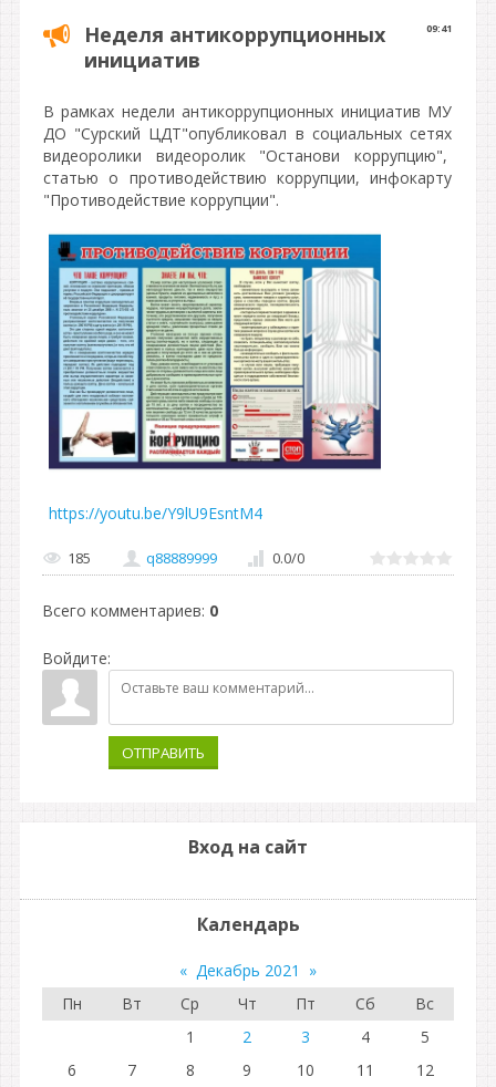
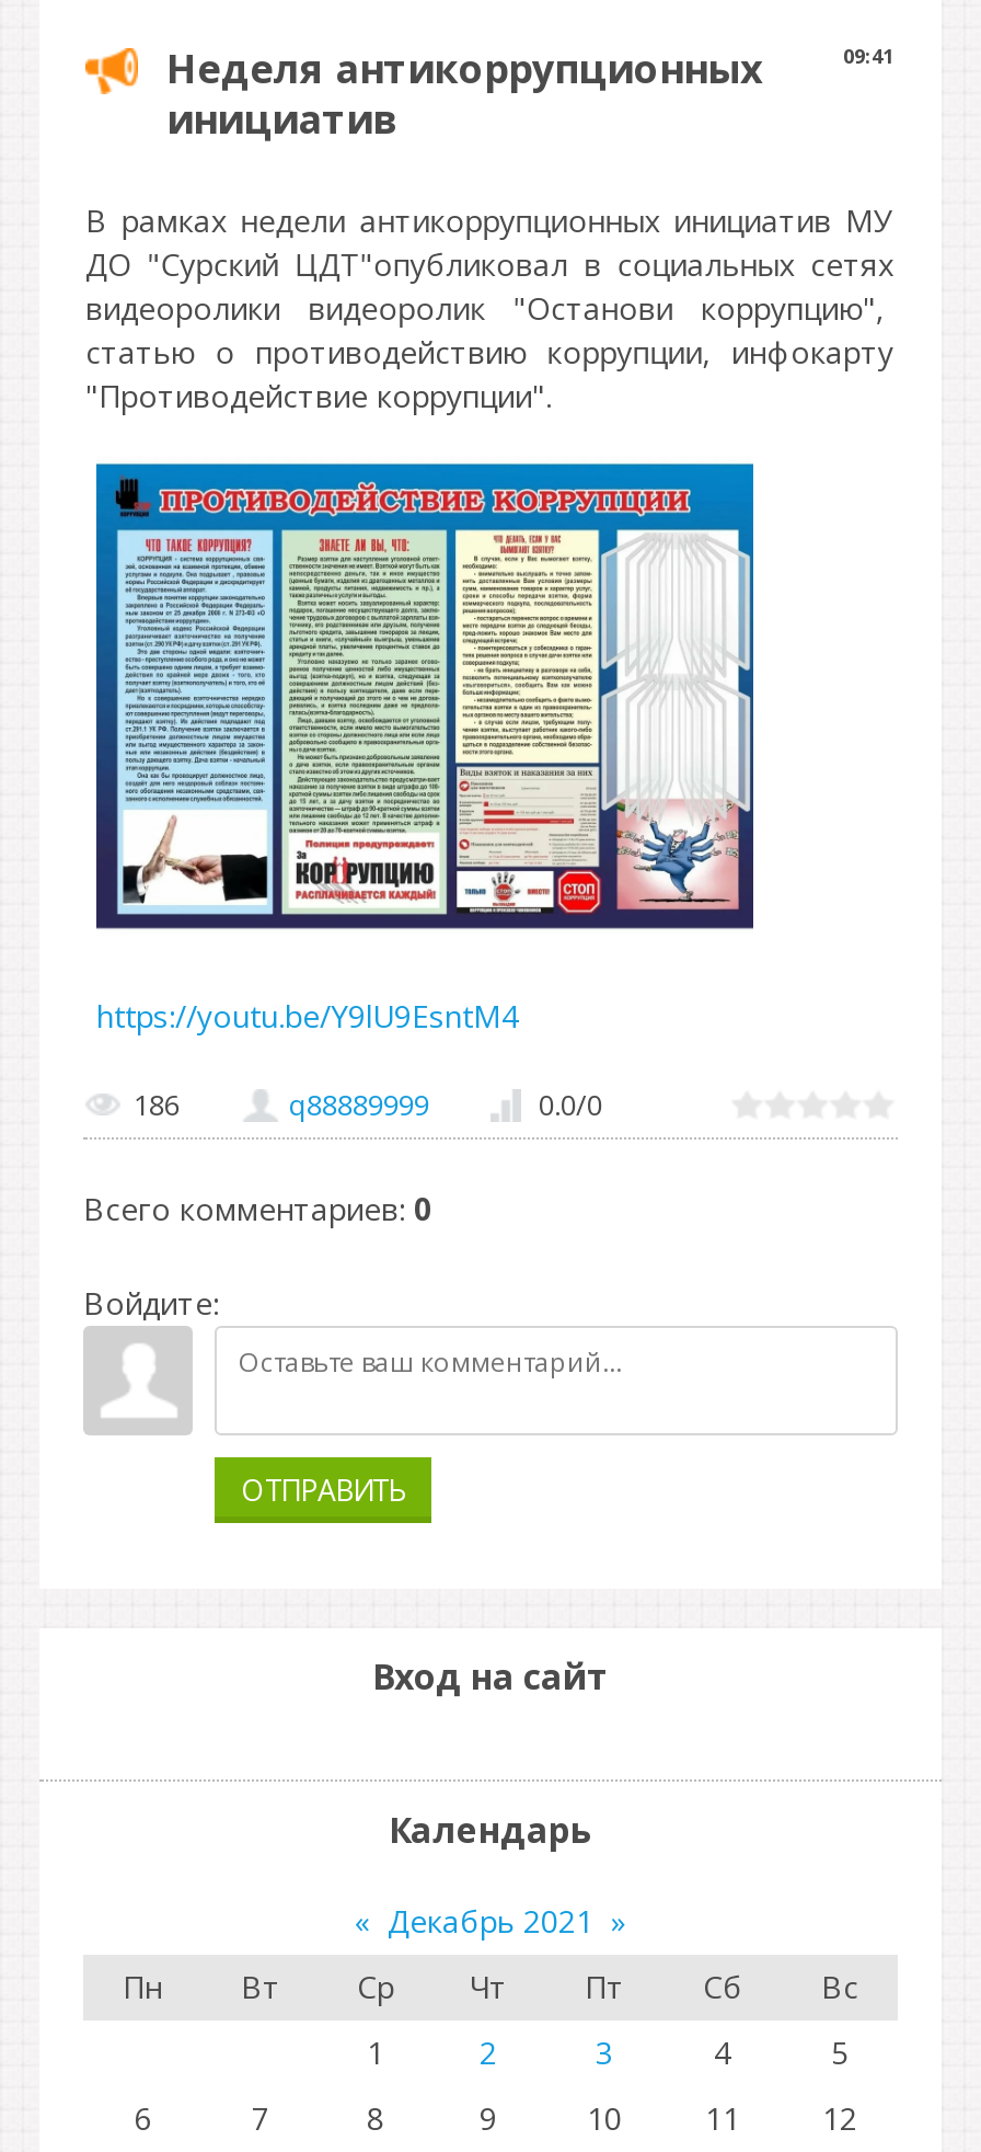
[68,547,91,567] 185 -> [134,1084,180,1123] 186

